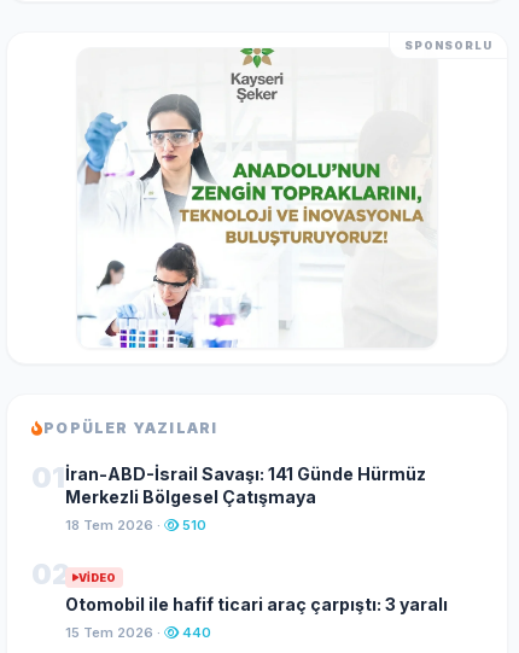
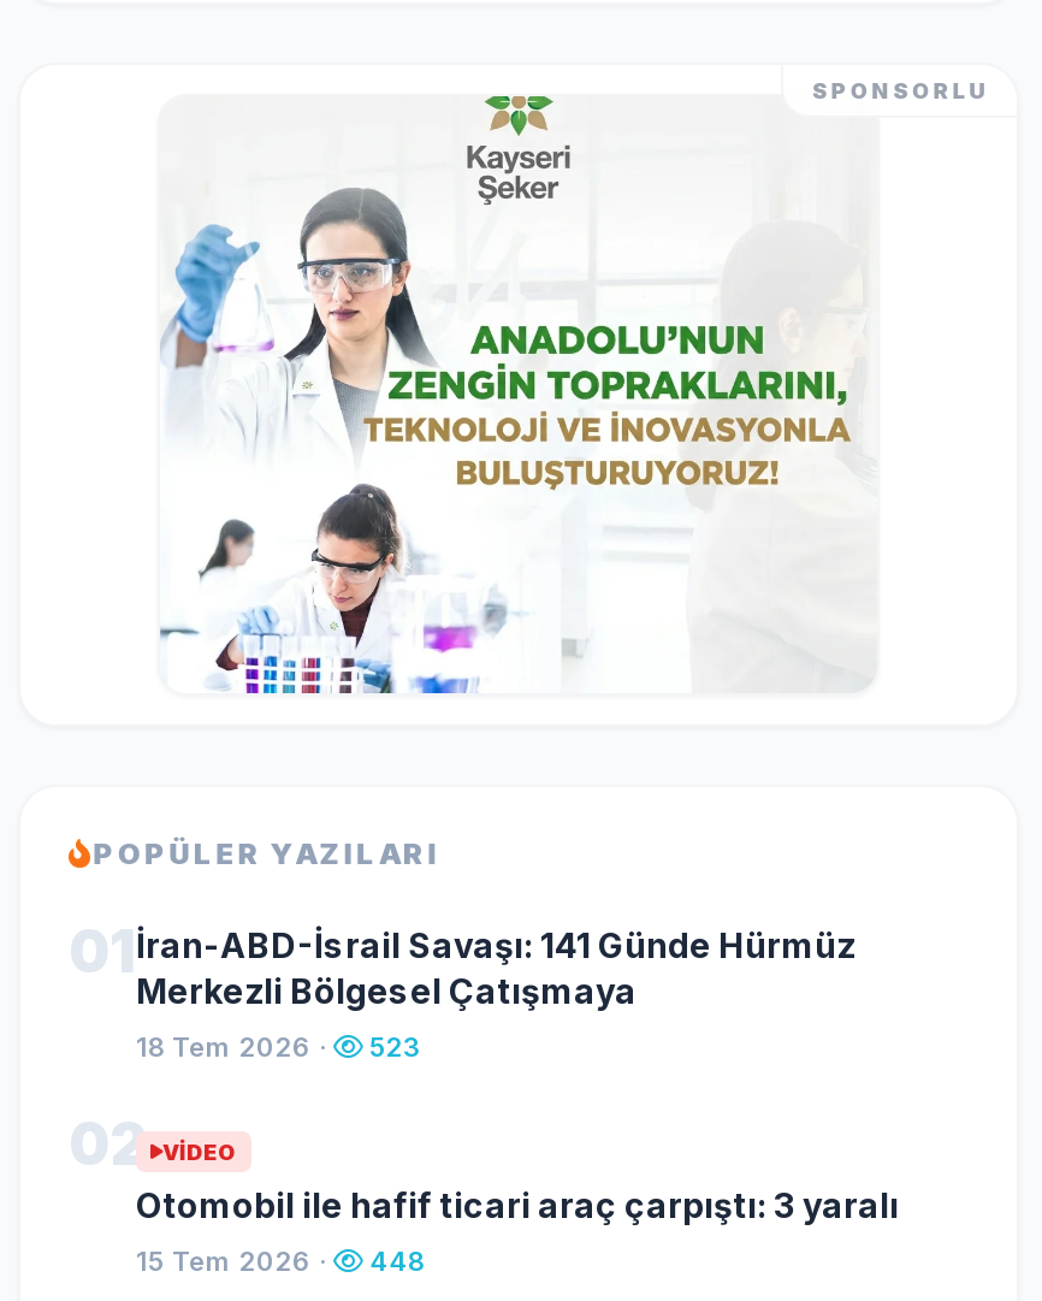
[65,517,206,534] 18 Tem 2026 · 510 -> [136,1030,420,1064] 18 Tem 2026 · 523
[65,624,211,641] 15 Tem 2026 · 440 -> [136,1244,425,1278] 15 Tem 2026 · 448

